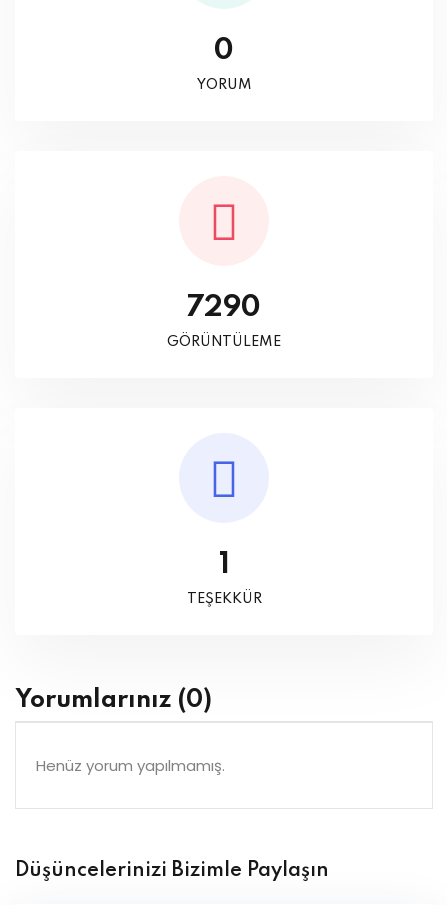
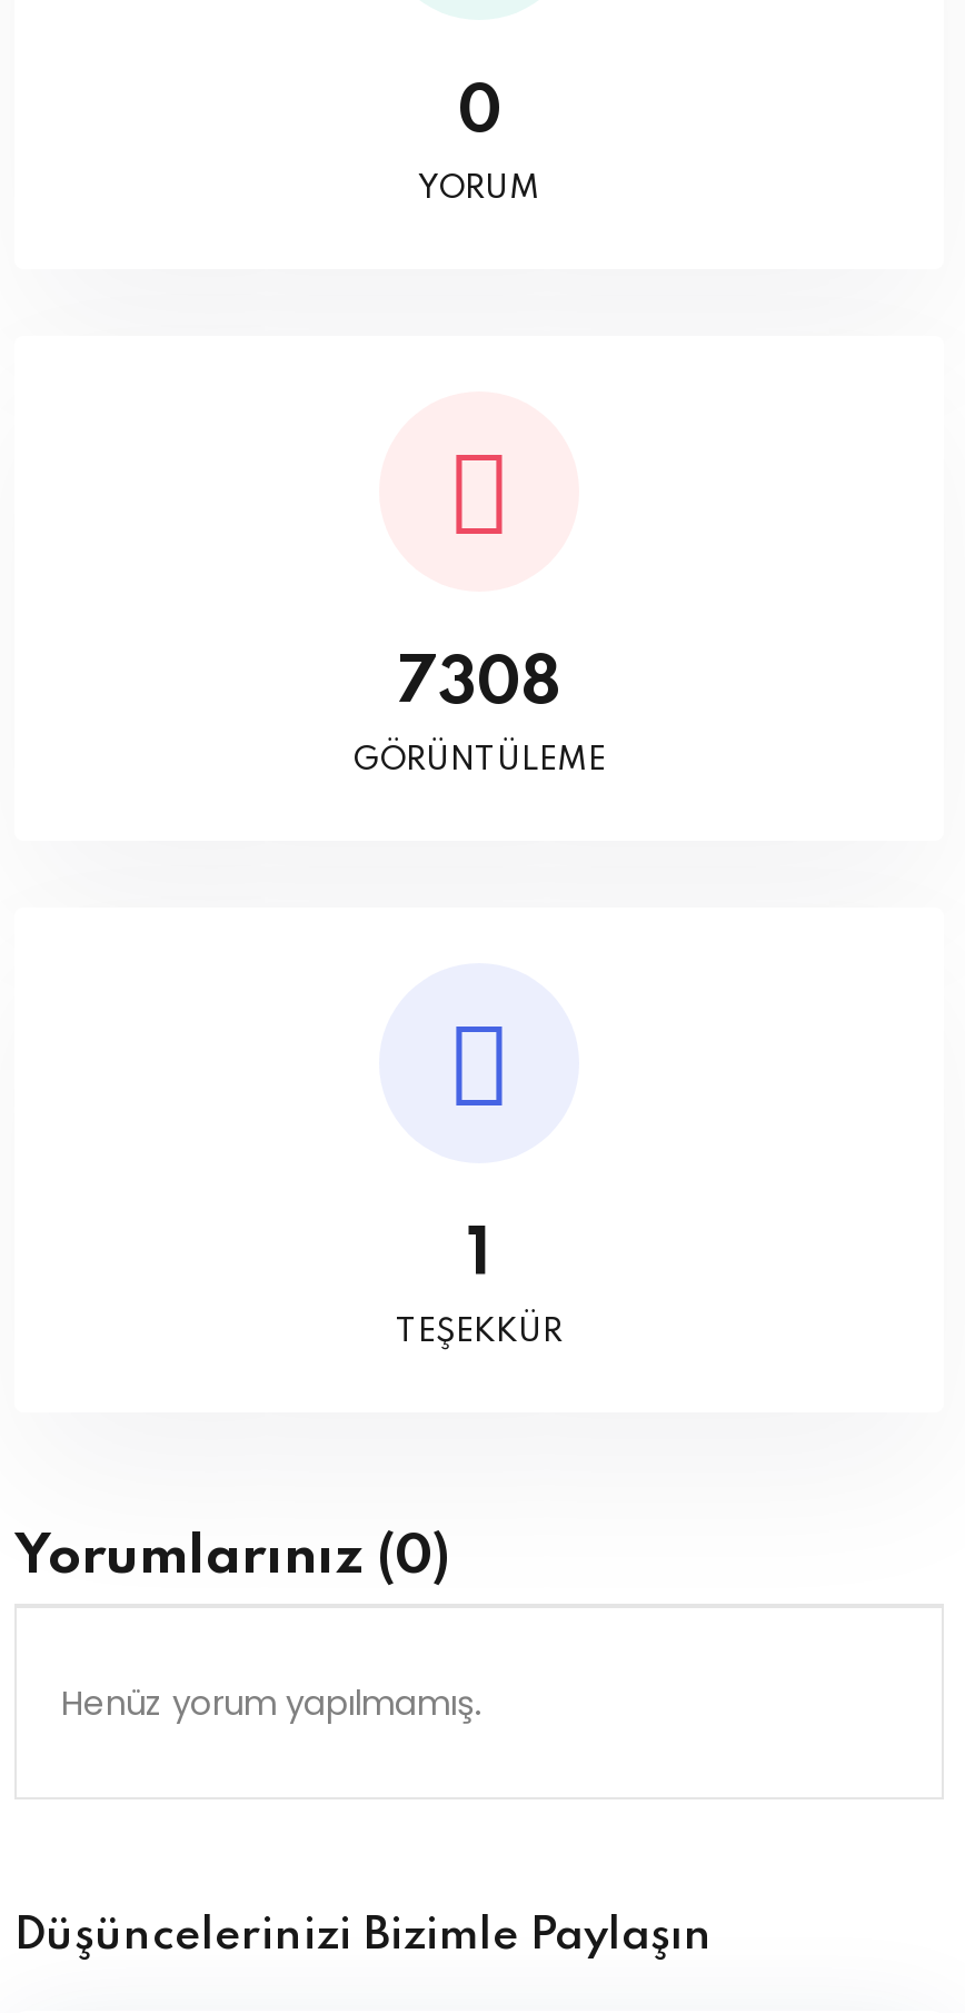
[187,294,261,323] 7290 -> [398,654,560,718] 7308

